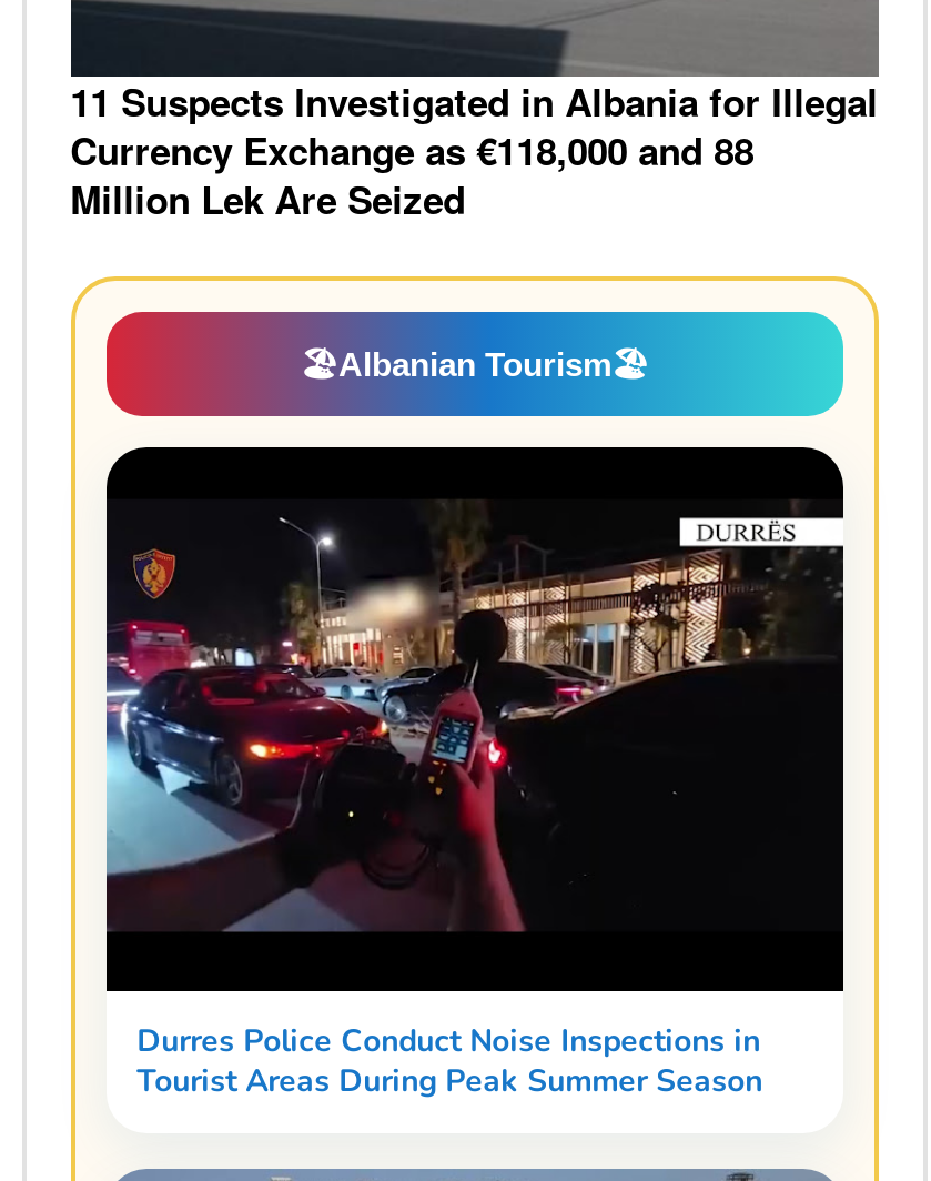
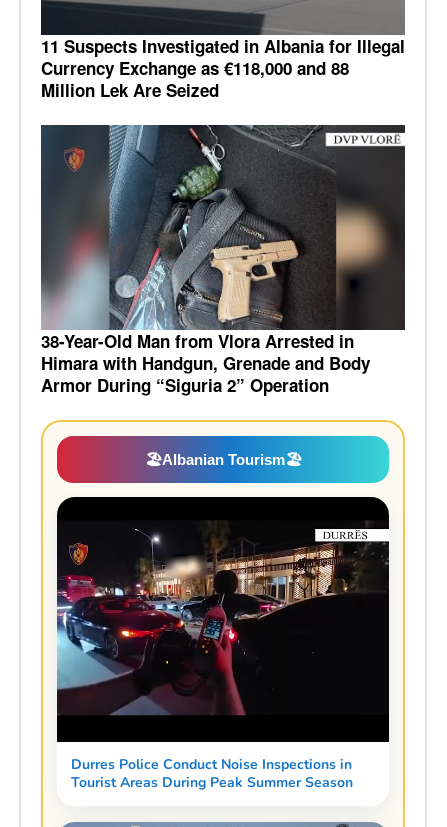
none -> [41,124,405,397] [image] | 38-Year-Old Man from Vlora Arrested in | Himara with Handgun, Grenade and Body | Armor During “Siguria 2” Operation

